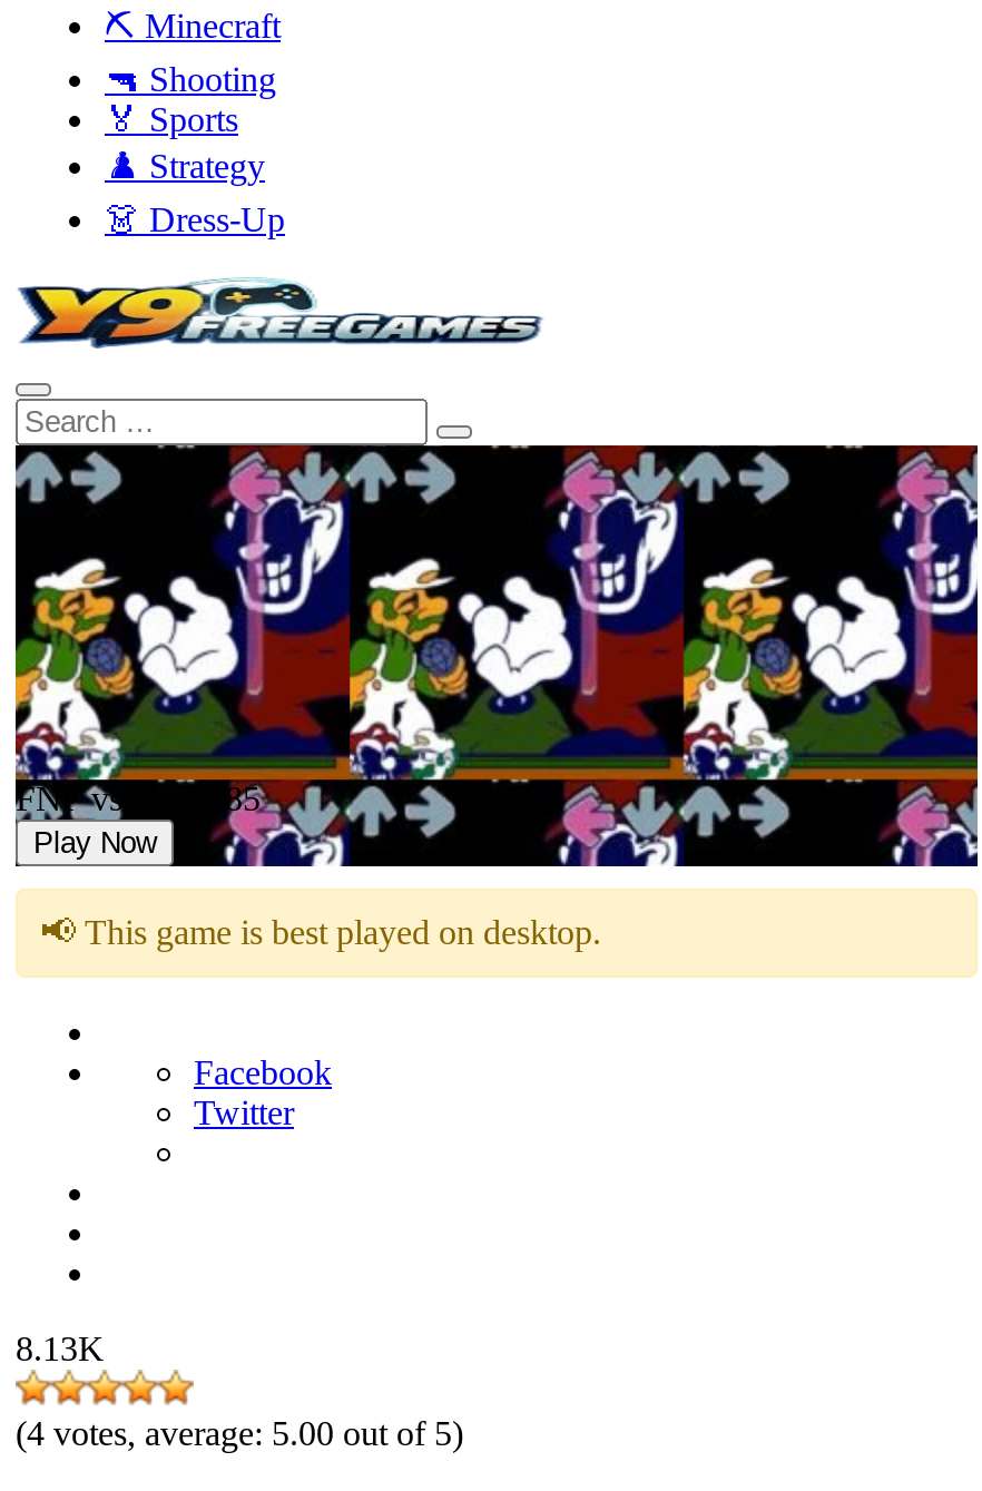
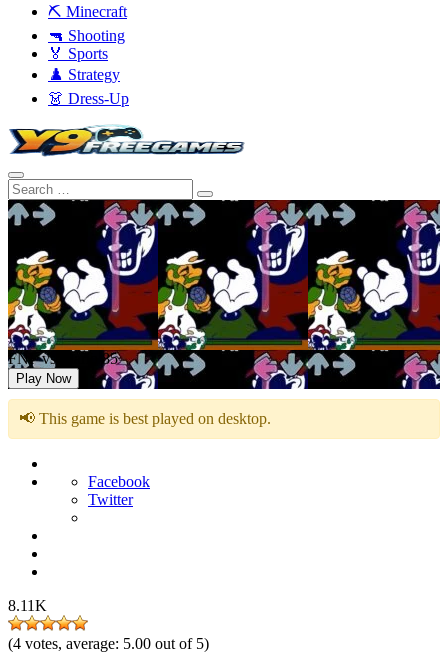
[16,1330,105,1367] 8.13K -> [8,597,47,614] 8.11K

